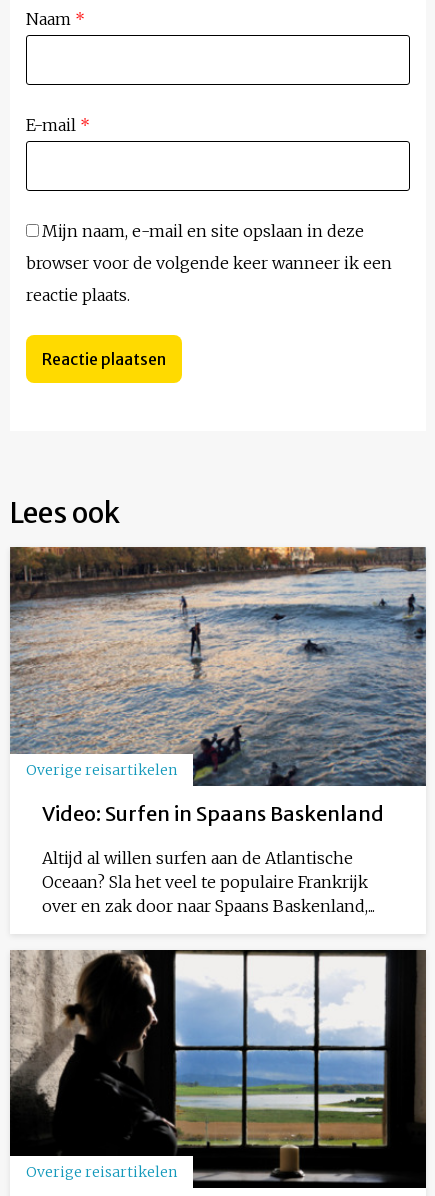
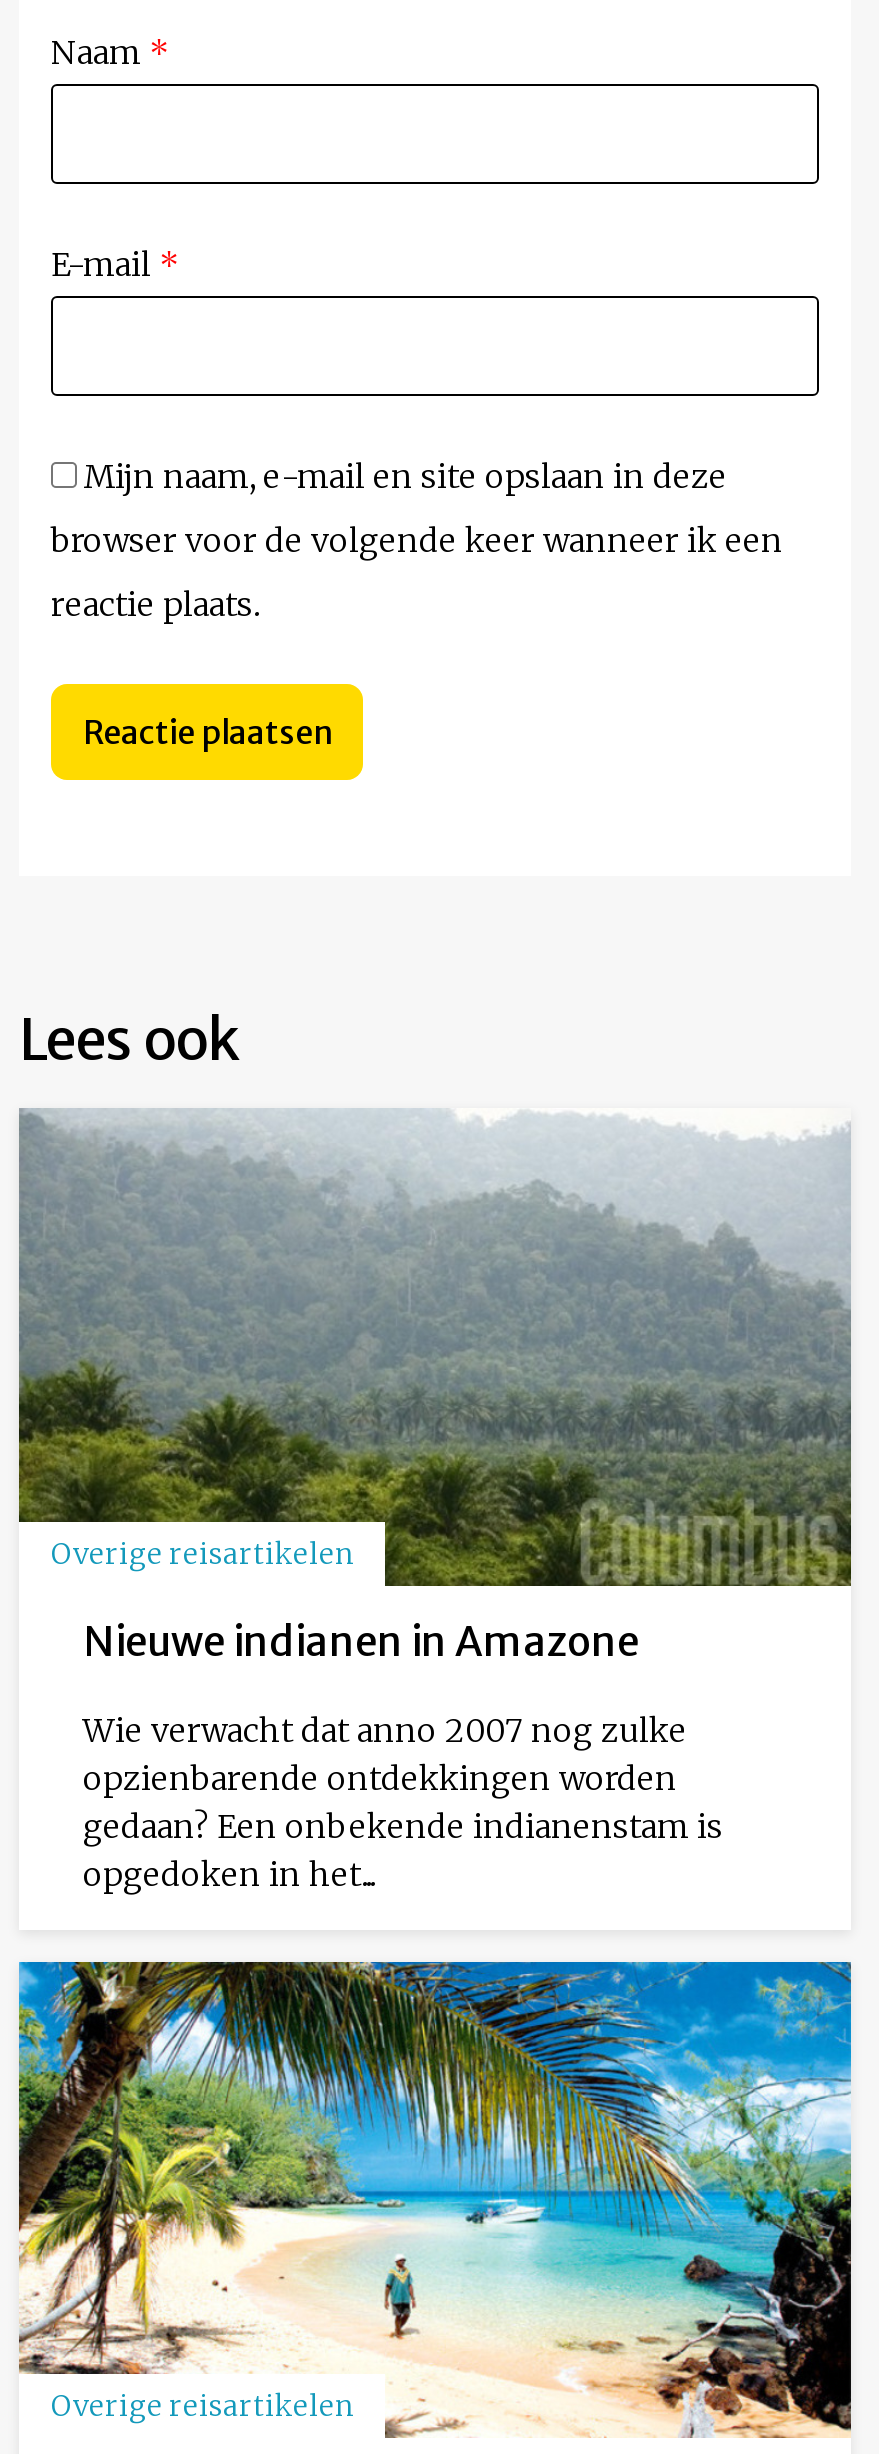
[9,546,427,826] [image] | Video: Surfen in Spaans Baskenland -> [17,1108,851,1666] [image] | Nieuwe indianen in Amazone
[42,848,375,916] Altijd al willen surfen aan de Atlantische | Oceaan? Sla het veel te populaire Frankrijk | over en zak door naar Spaans Baskenland,... -> [83,1710,723,1894] Wie verwacht dat anno 2007 nog zulke | opzienbarende ontdekkingen worden | gedaan? Een onbekende indianenstam is | opgedoken in het...
[9,949,427,1189] [image] -> [17,1960,853,2440] [image]

